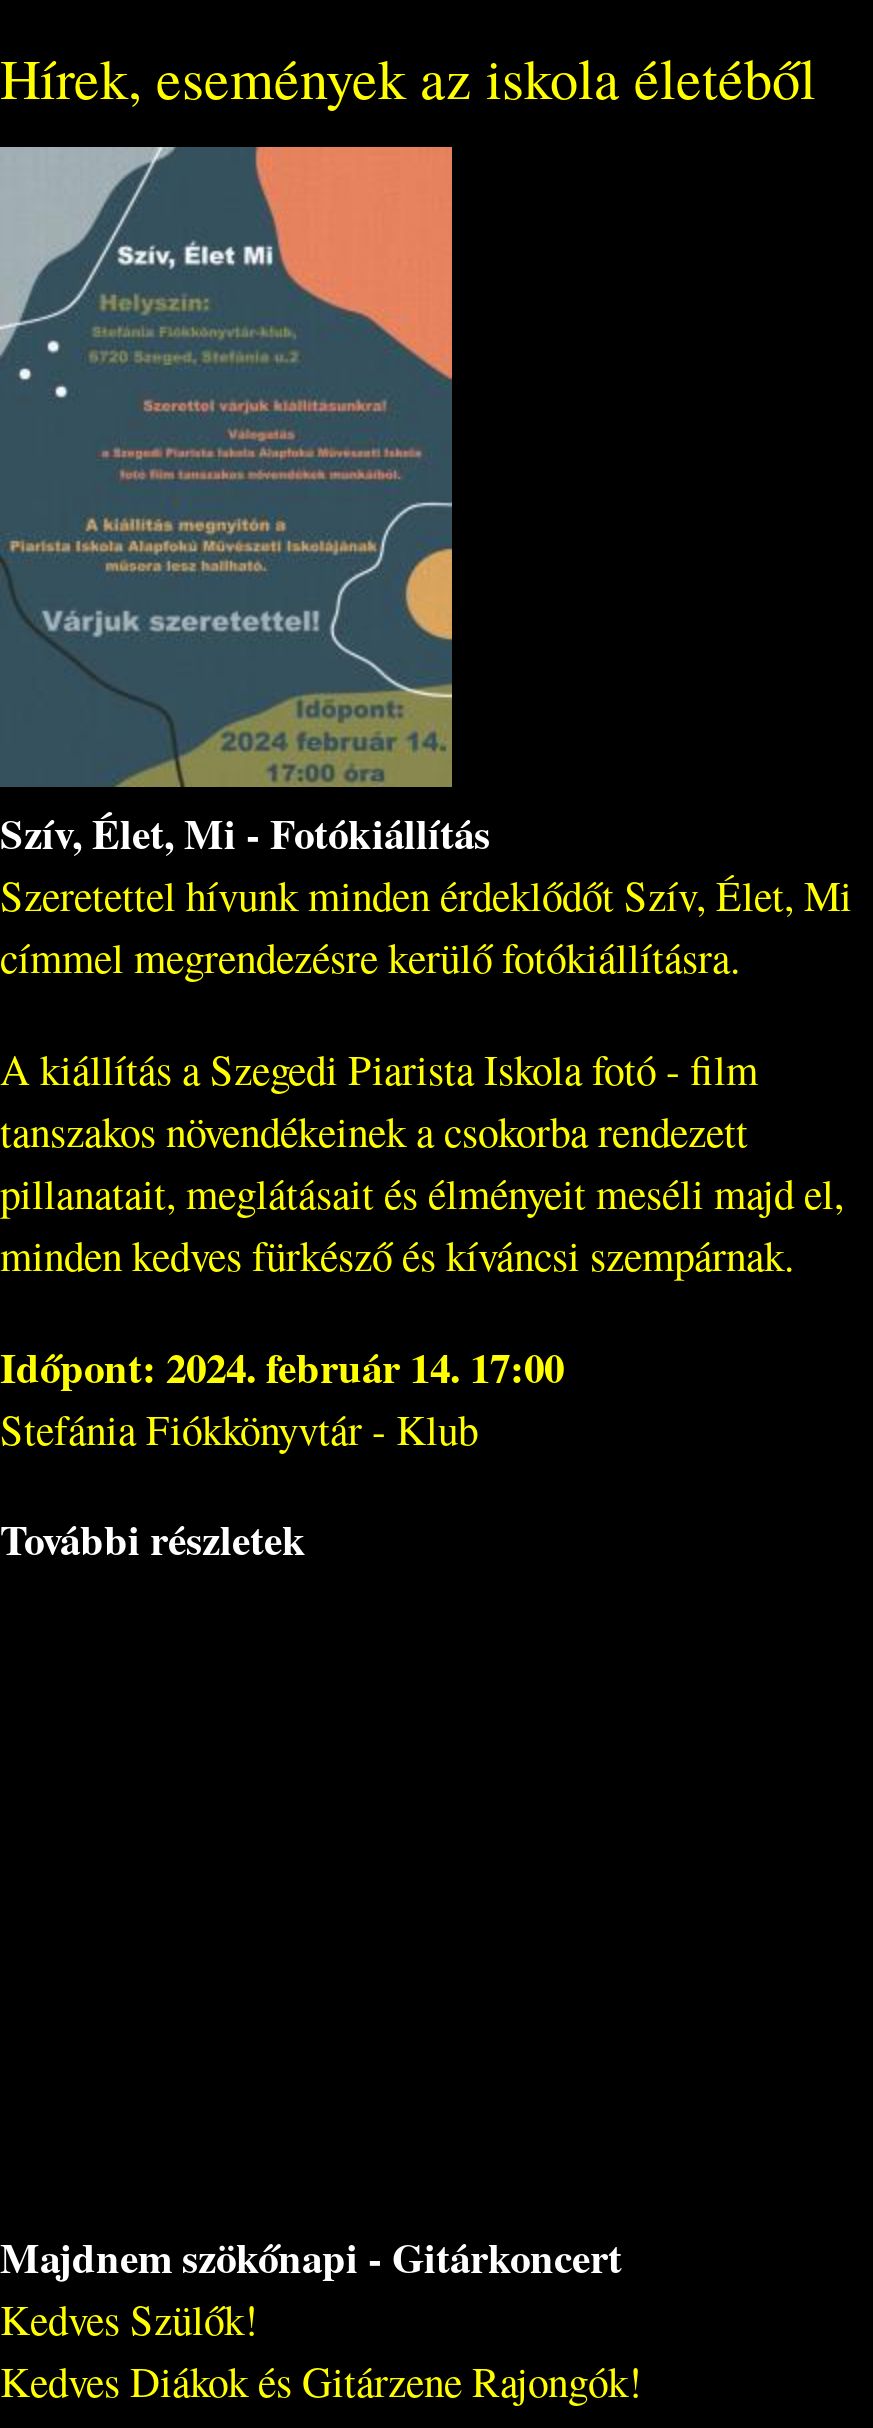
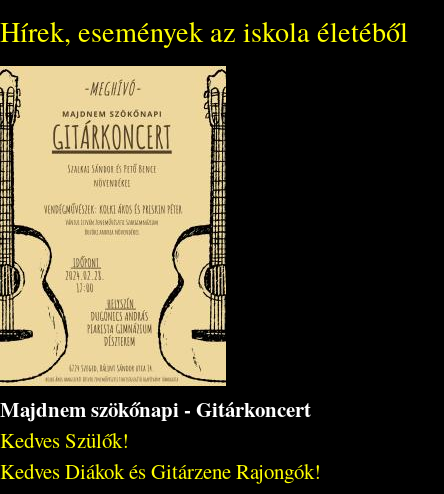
[6,145,454,787] [image] -> [3,66,227,386] [image]
[0,802,852,1570] Szív, Élet, Mi - Fotókiállítás | Szeretettel hívunk minden érdeklődőt Szív, Élet, Mi | címmel megrendezésre kerülő fotókiállításra. | A kiállítás a Szegedi Piarista Iskola fotó - film | tanszakos növendékeinek a csokorba rendezett | pillanatait, meglátásait és élményeit meséli majd el, | minden kedves fürkésző és kíváncsi szempárnak. | Időpont: 2024. február 14. 17:00 | Stefánia Fiókkönyvtár - Klub | További részletek -> none

